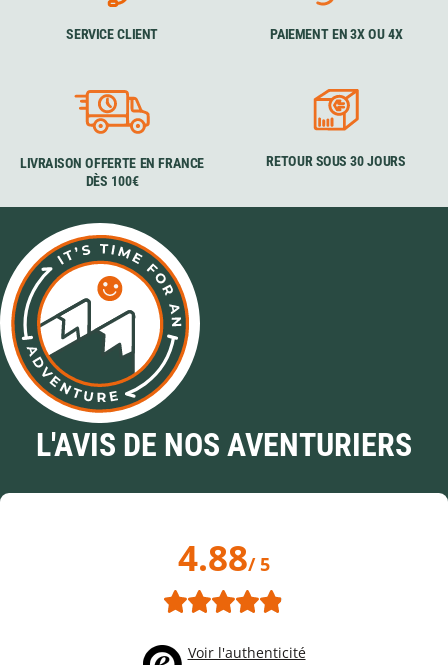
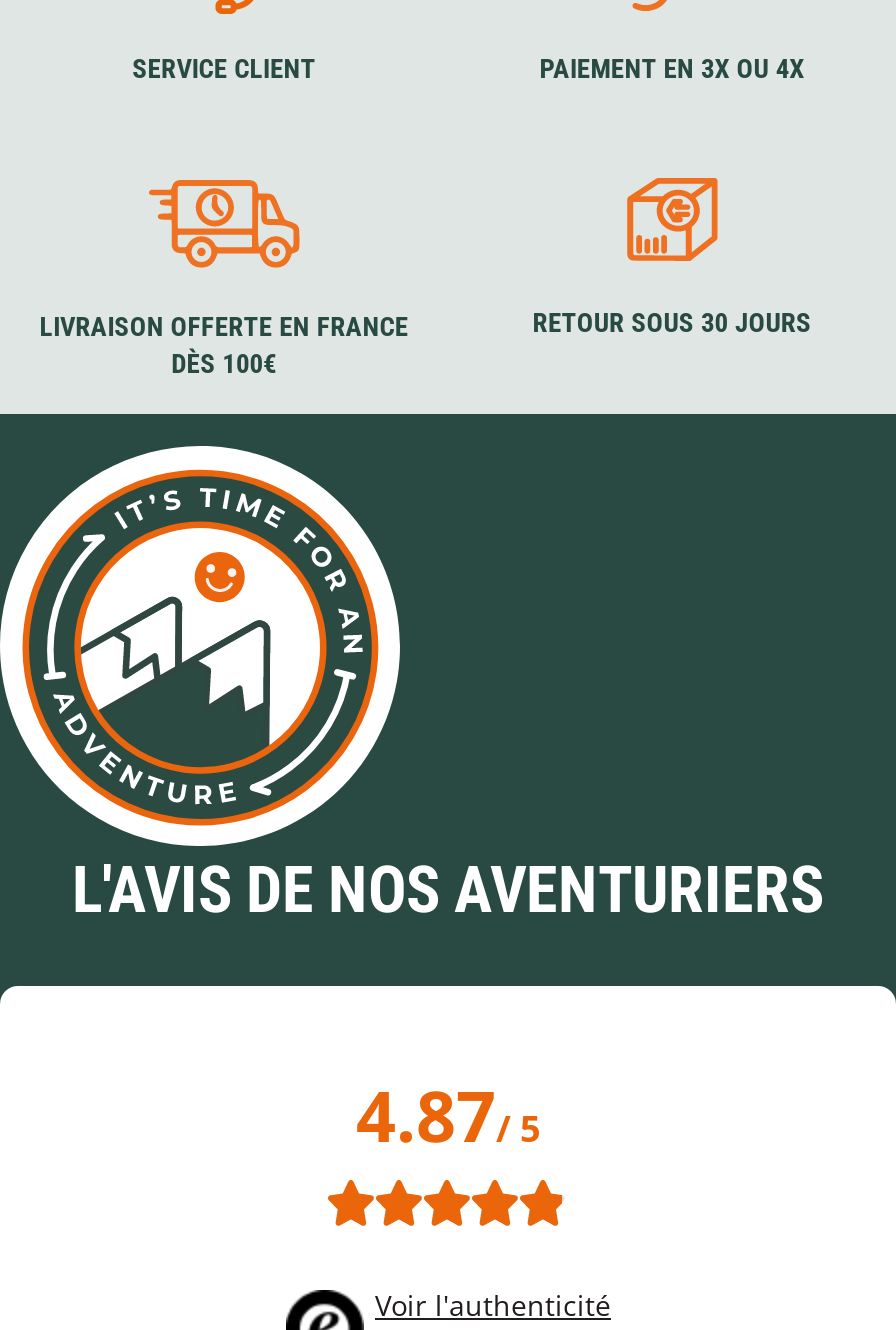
[178,534,270,581] 4.88/ 5 -> [356,1068,540,1162] 4.87/ 5

